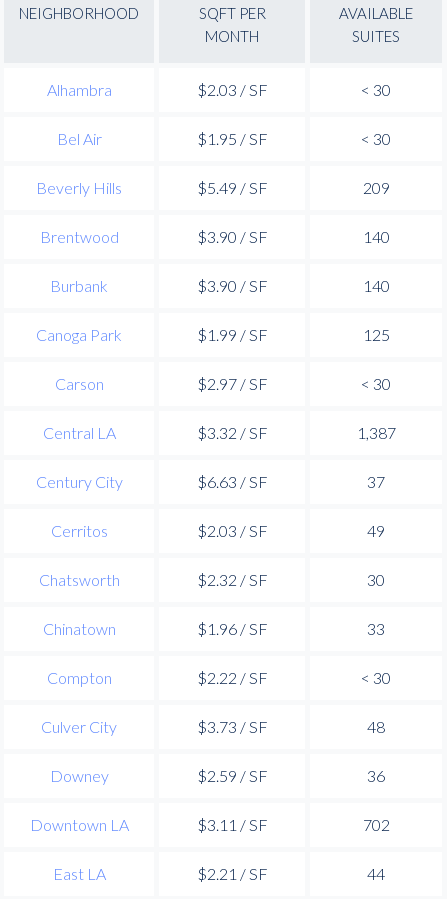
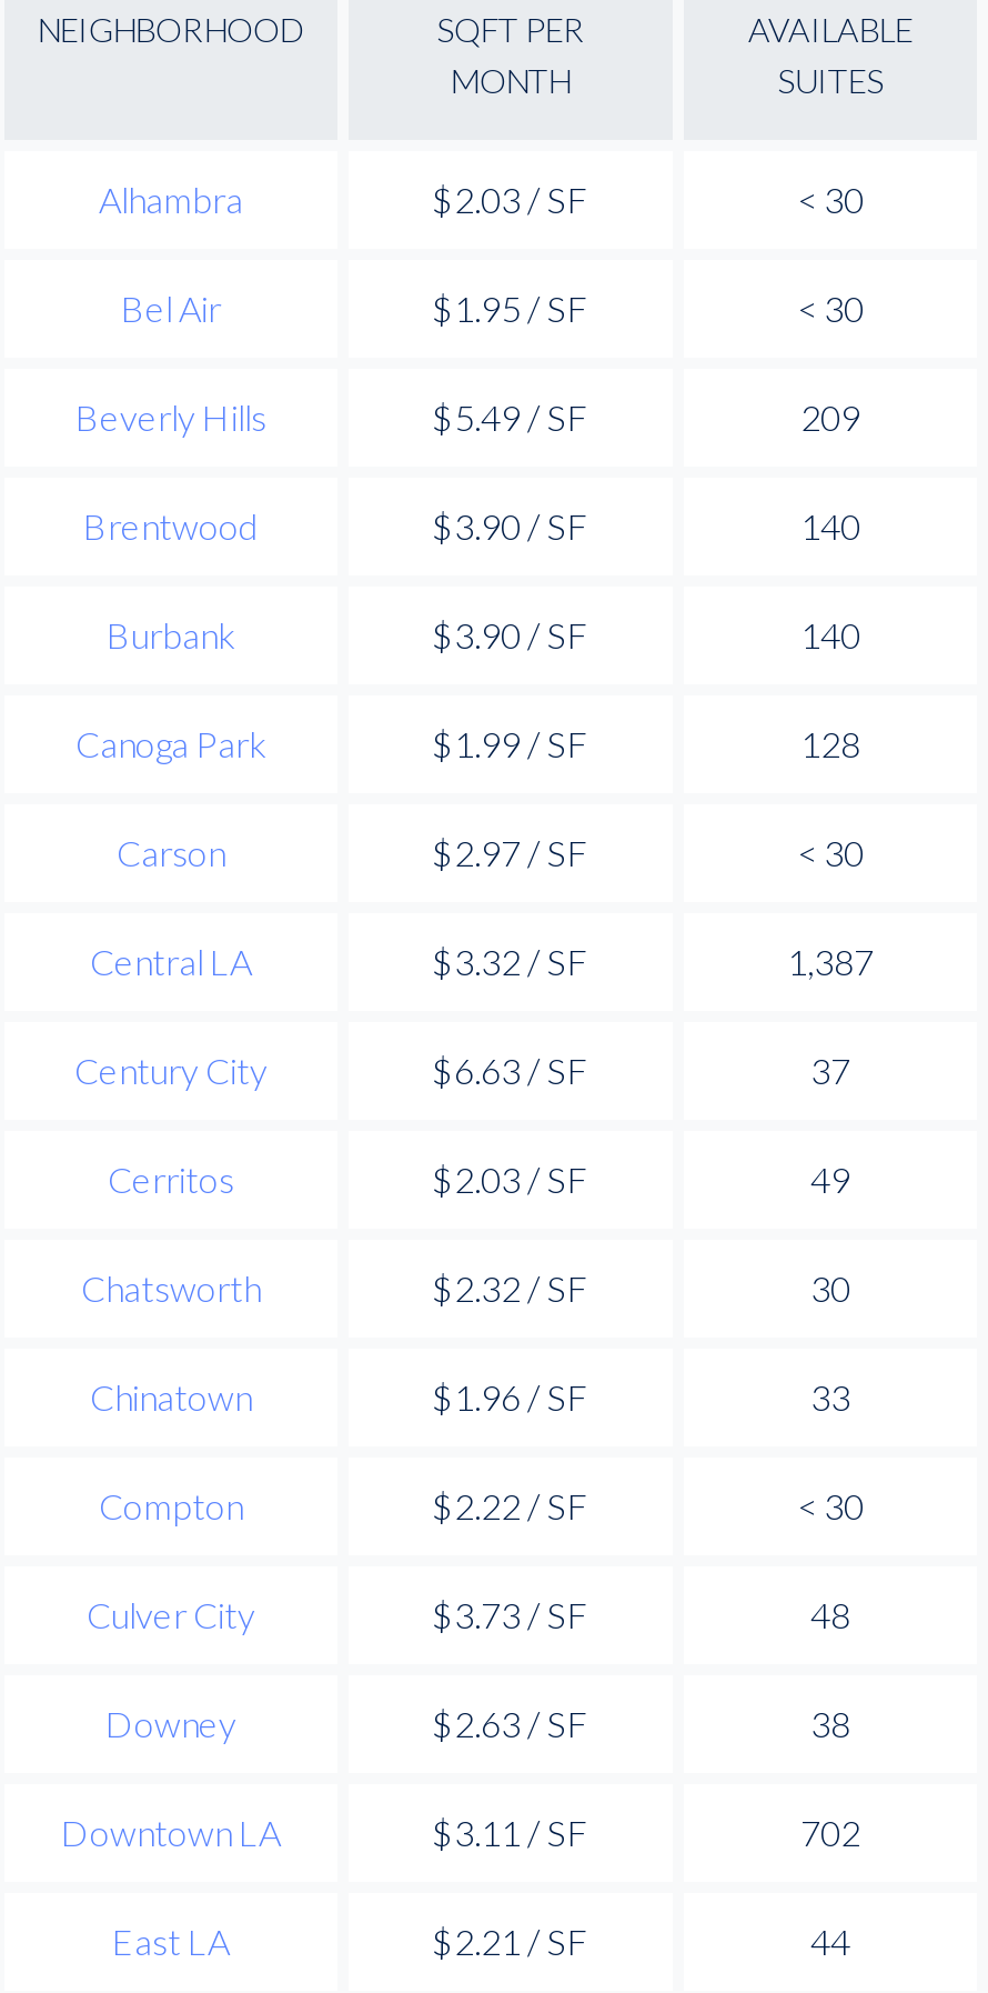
[362,325,389,344] 125 -> [800,722,860,764] 128
[196,766,267,785] $2.59 / SF -> [432,1701,589,1744] $2.63 / SF
[367,766,385,785] 36 -> [810,1701,850,1744] 38

